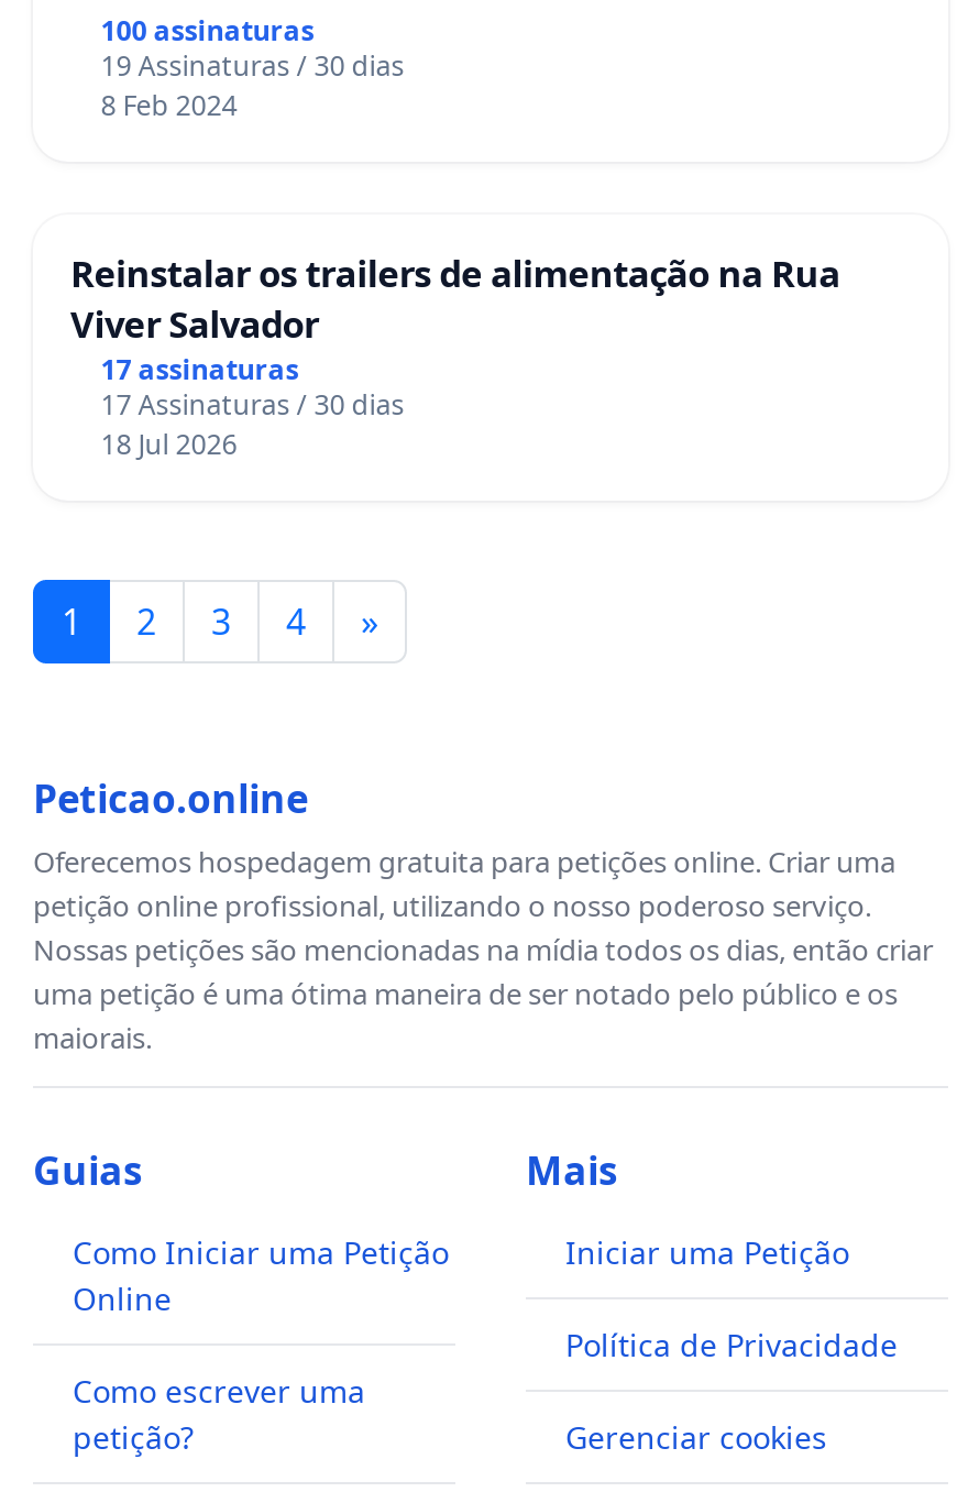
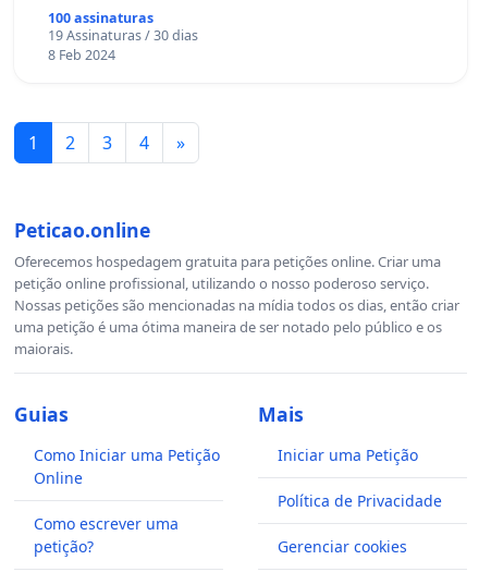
[70,248,840,463] Reinstalar os trailers de alimentação na Rua | Viver Salvador | 17 assinaturas | 17 Assinaturas / 30 dias | 18 Jul 2026 -> none

